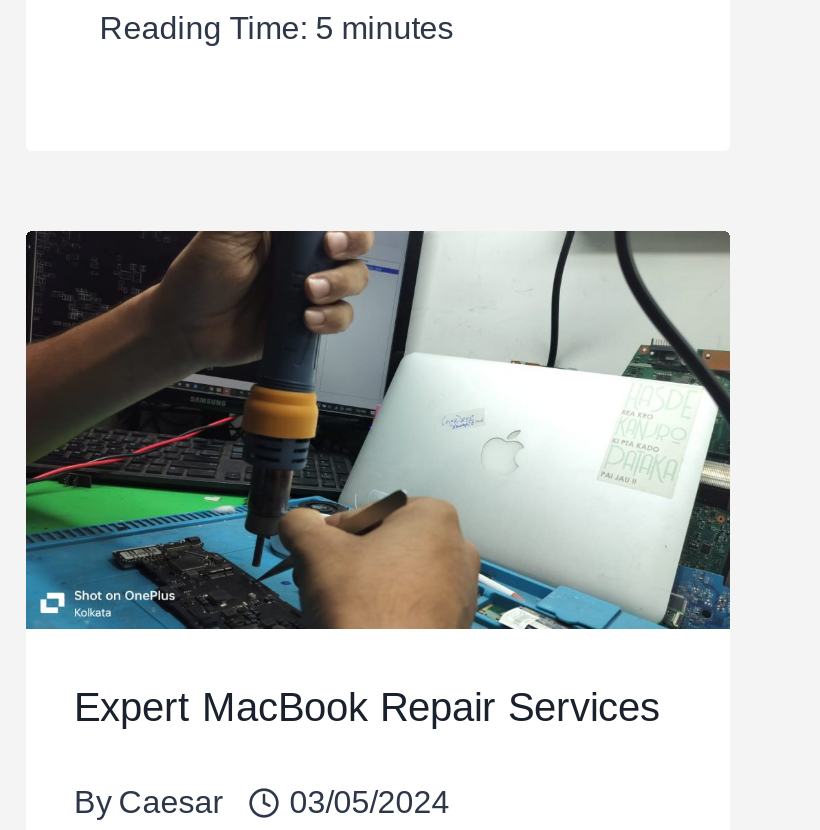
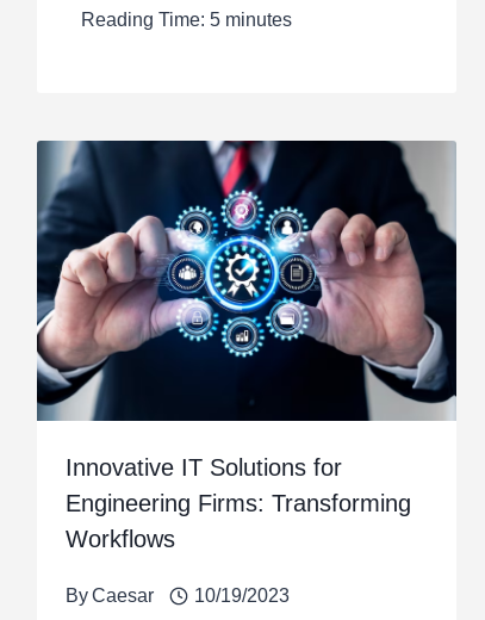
[24,229,732,728] [image] | Expert MacBook Repair Services -> [36,139,458,552] [image] | Innovative IT Solutions for | Engineering Firms: Transforming | Workflows
[74,784,450,818] By Caesar 03/05/2024 -> [66,586,289,606] By Caesar 10/19/2023

